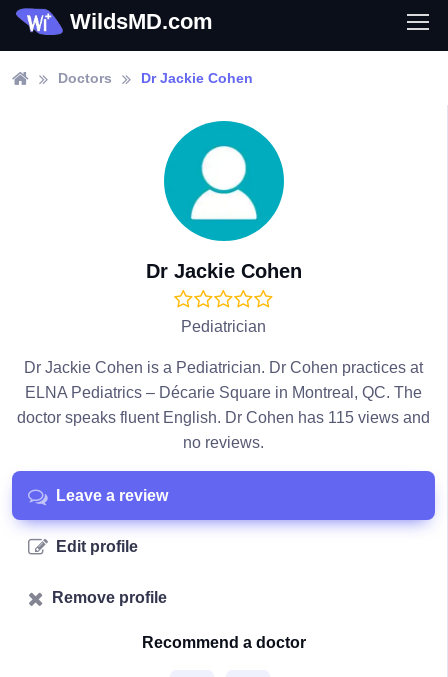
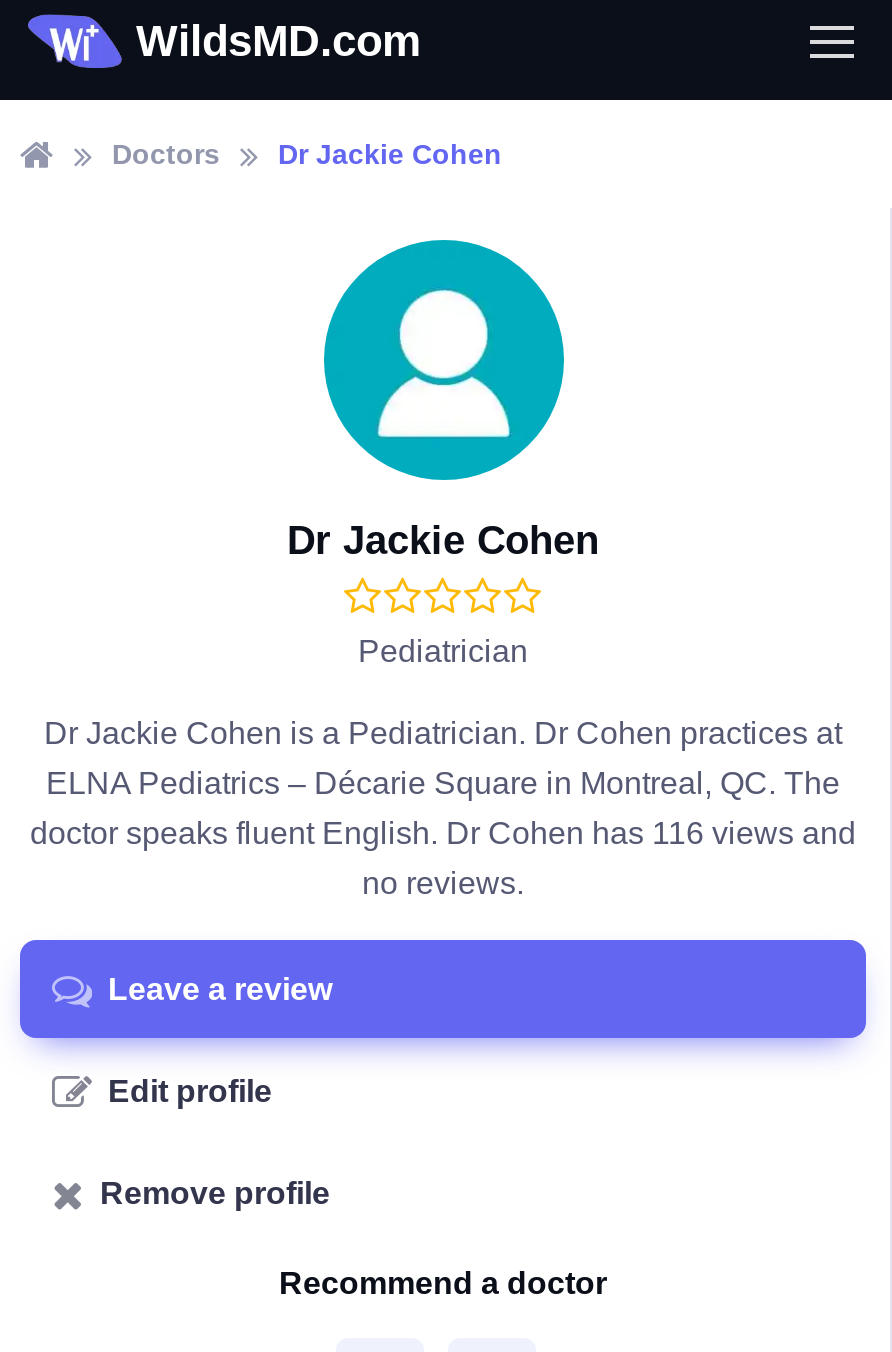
[17,409,430,426] doctor speaks fluent English. Dr Cohen has 115 views and -> [30,816,856,850] doctor speaks fluent English. Dr Cohen has 116 views and

